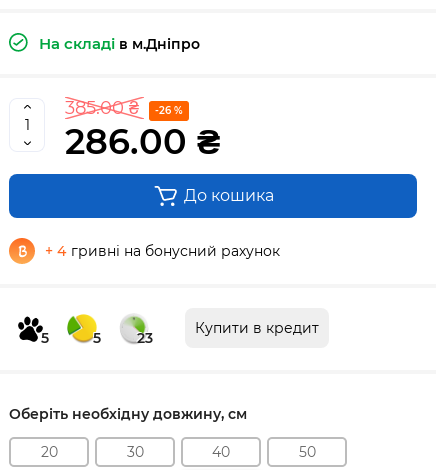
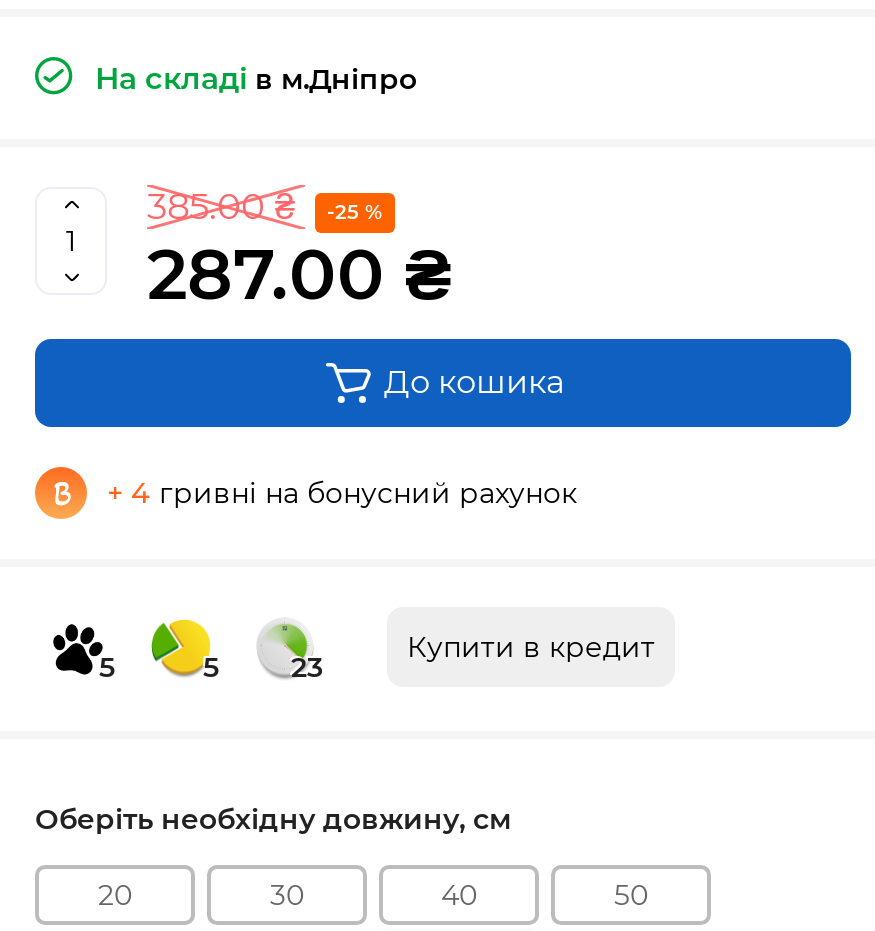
[155,104,183,117] -26 % -> [327,200,383,226] -25 %
[65,120,220,163] 286.00 ₴ -> [147,232,451,318] 287.00 ₴

